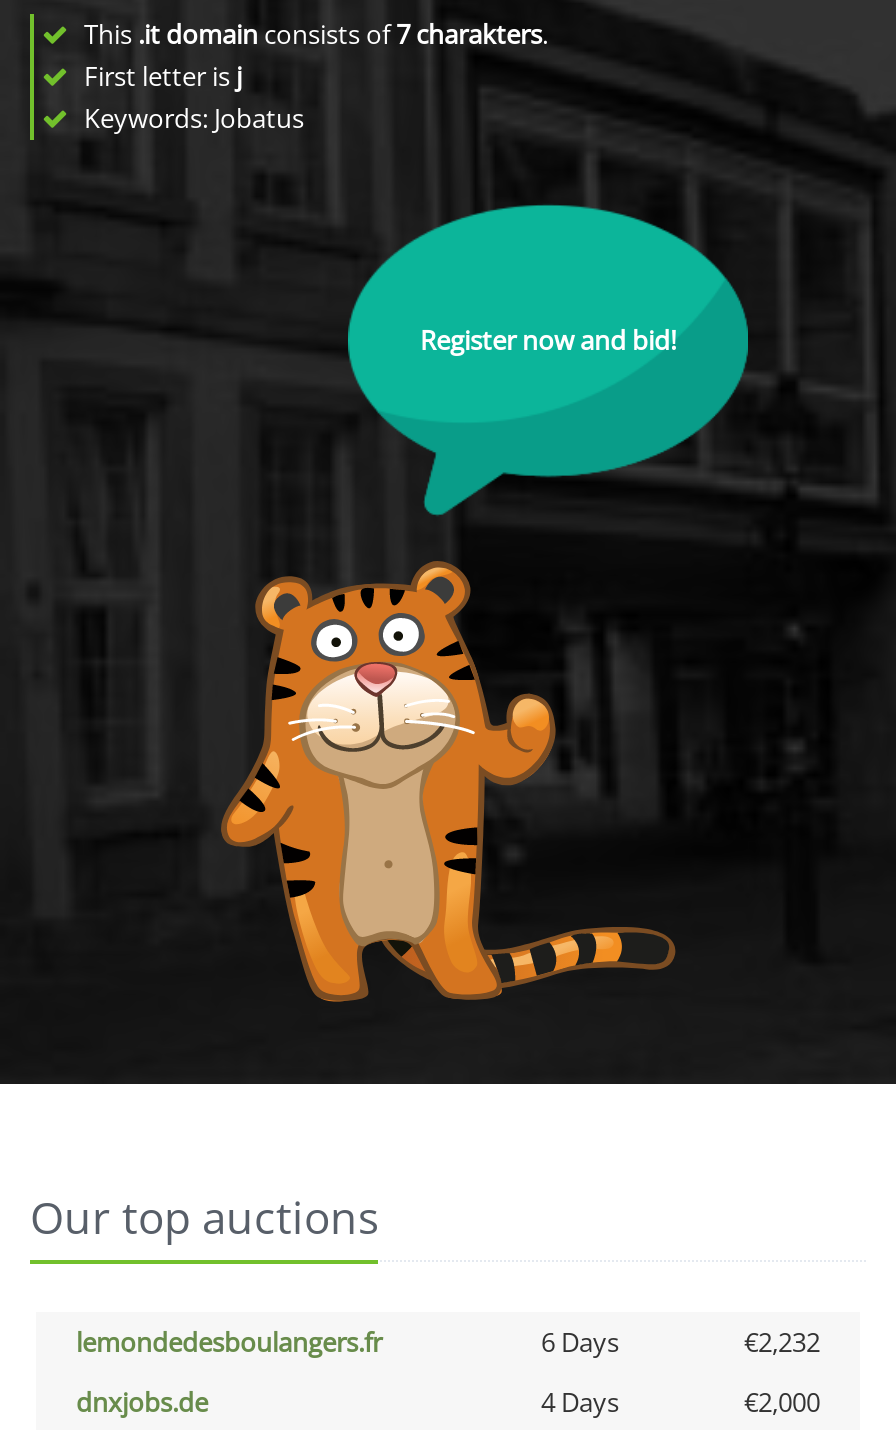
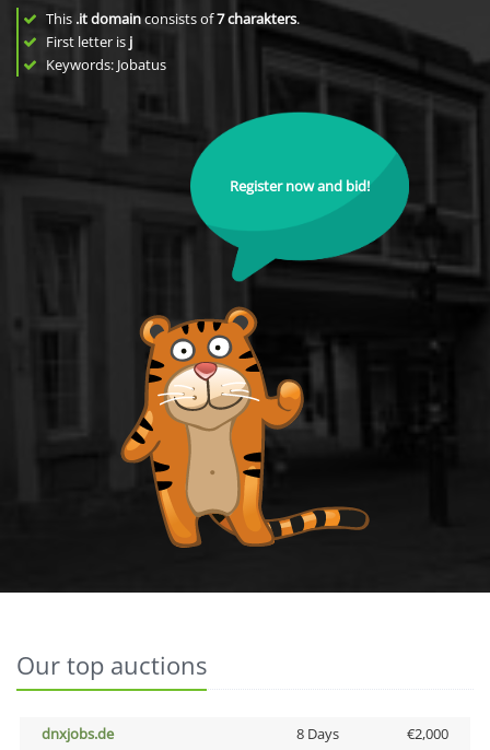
[76,1324,820,1360] lemondedesboulangers.fr | 6 Days | €2,232 -> none
[541,1384,619,1420] 4 Days -> [296,724,339,743] 8 Days

